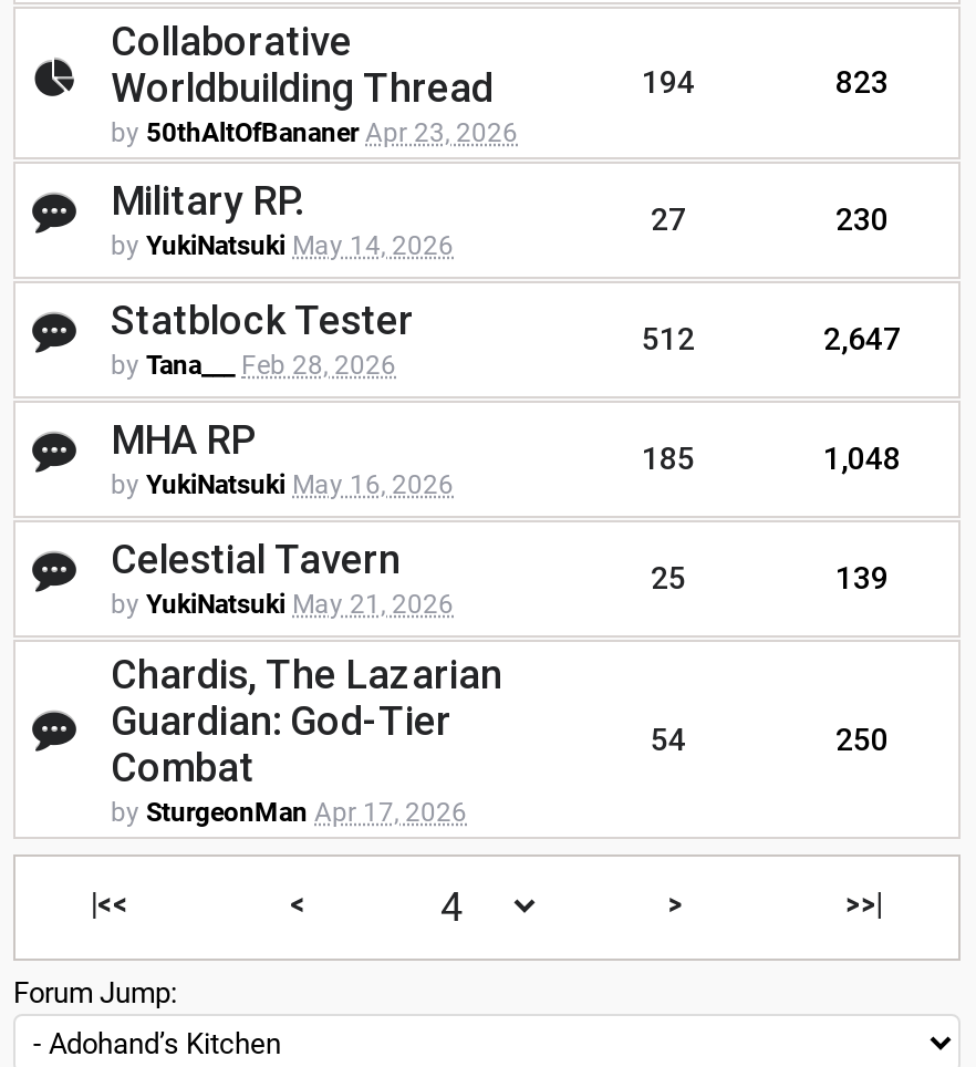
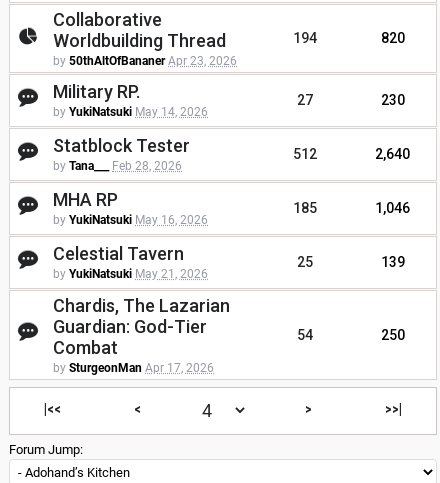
[835,65,889,100] 823 -> [380,30,404,46] 820
[823,321,901,357] 2,647 -> [375,146,410,162] 2,640
[823,441,901,476] 1,048 -> [375,200,410,216] 1,046

